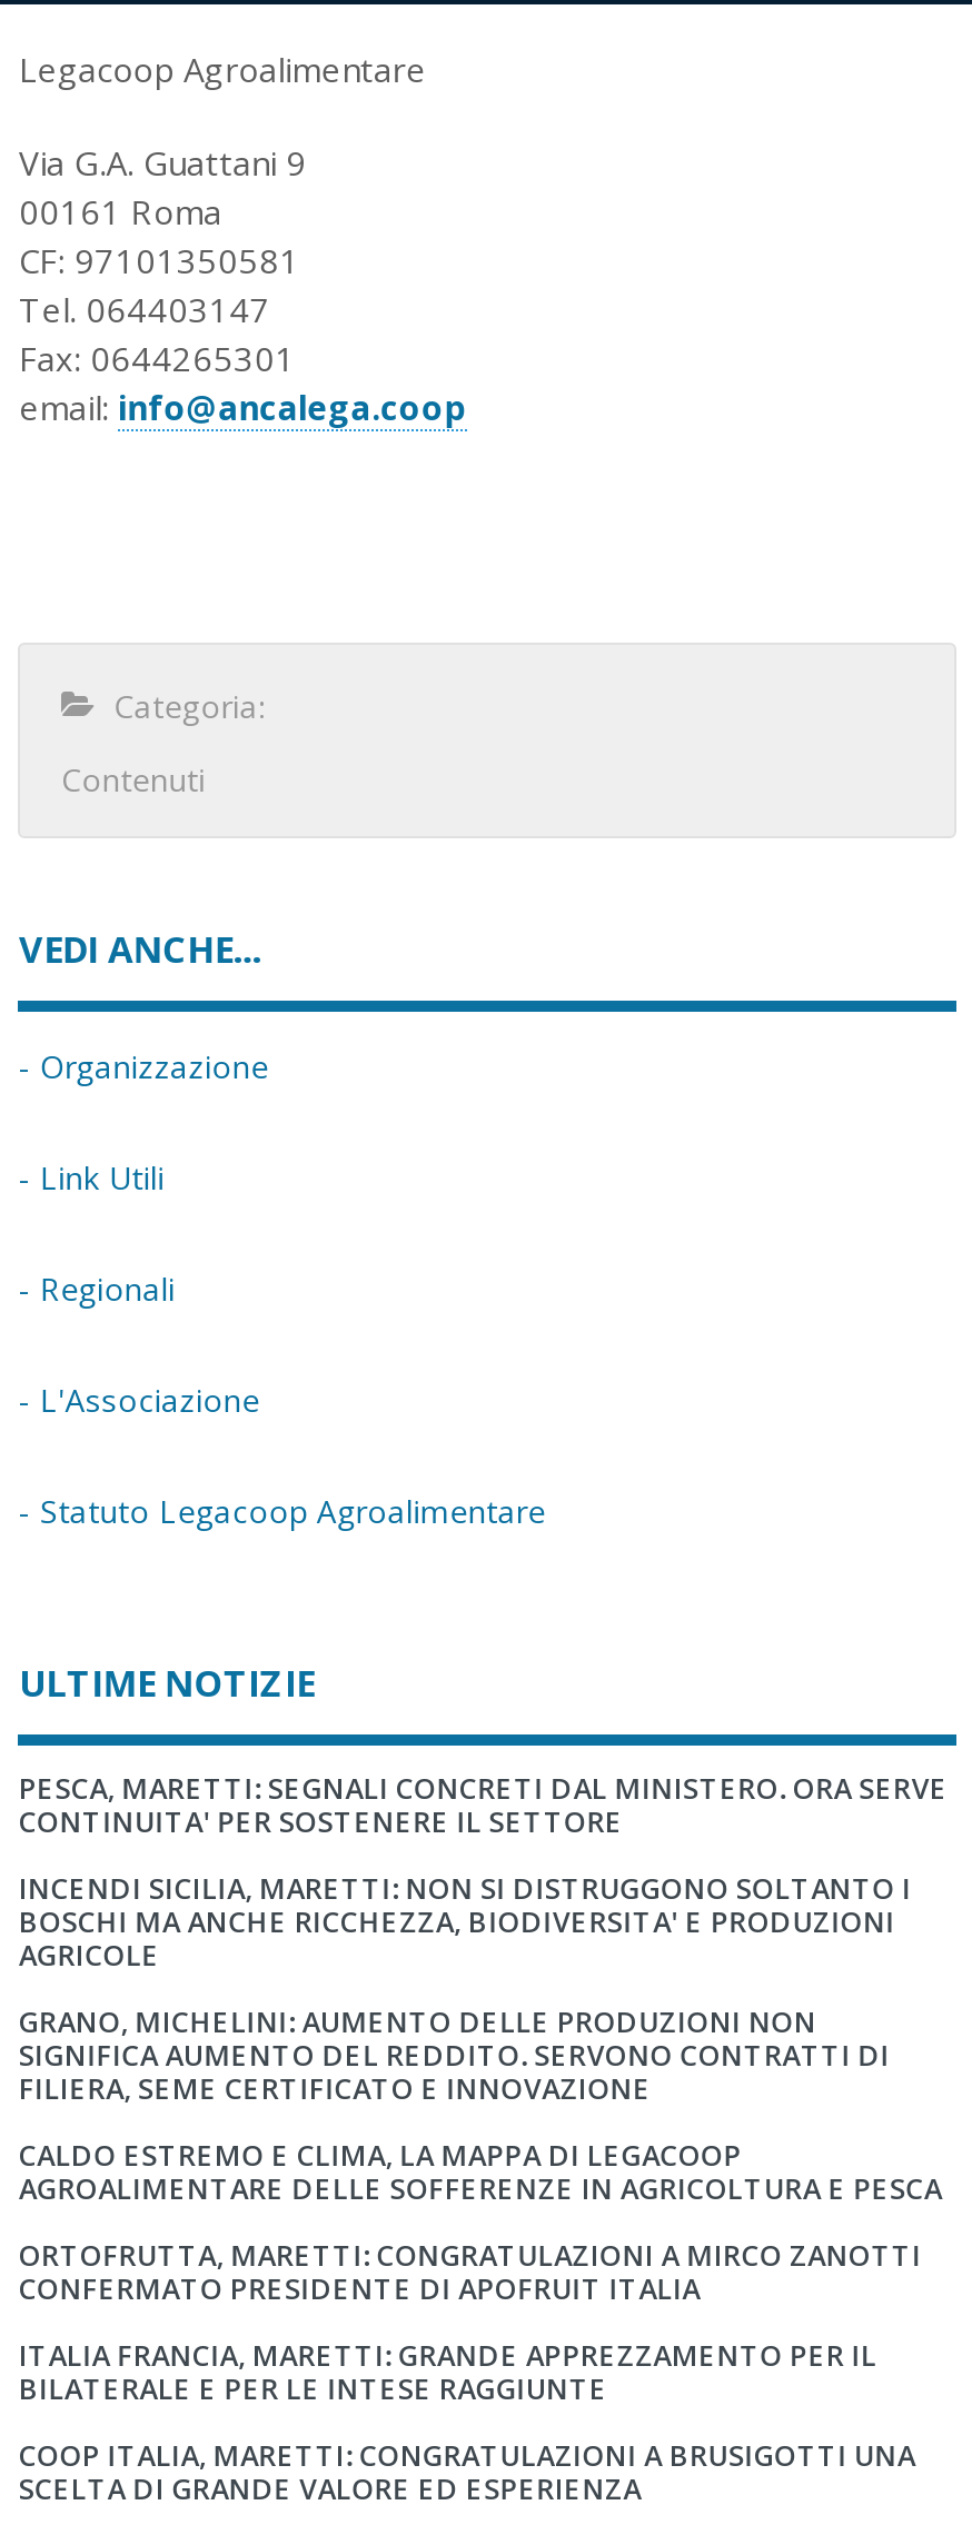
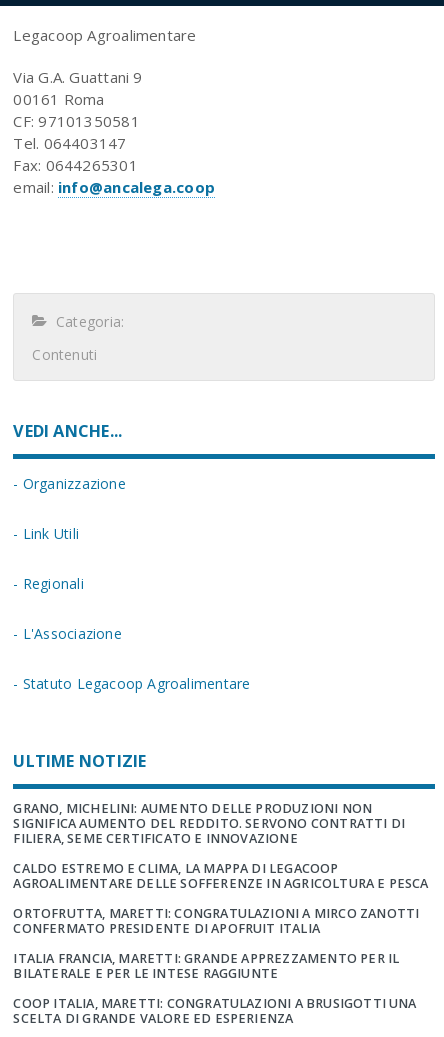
[19,1770,948,1975] PESCA, MARETTI: SEGNALI CONCRETI DAL MINISTERO. ORA SERVE | CONTINUITA' PER SOSTENERE IL SETTORE | INCENDI SICILIA, MARETTI: NON SI DISTRUGGONO SOLTANTO I | BOSCHI MA ANCHE RICCHEZZA, BIODIVERSITA' E PRODUZIONI | AGRICOLE -> none

